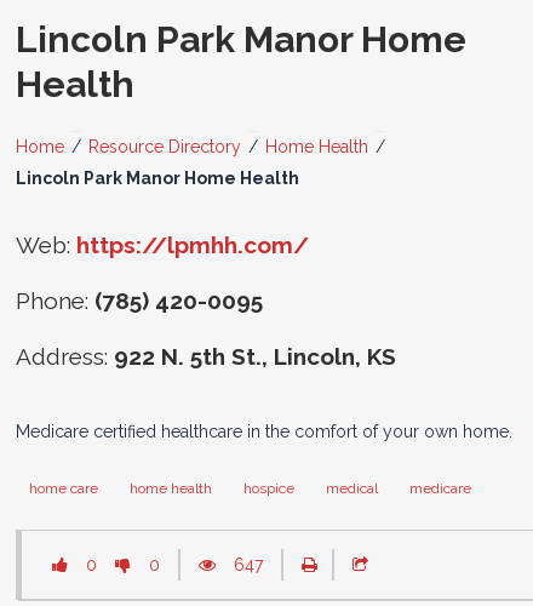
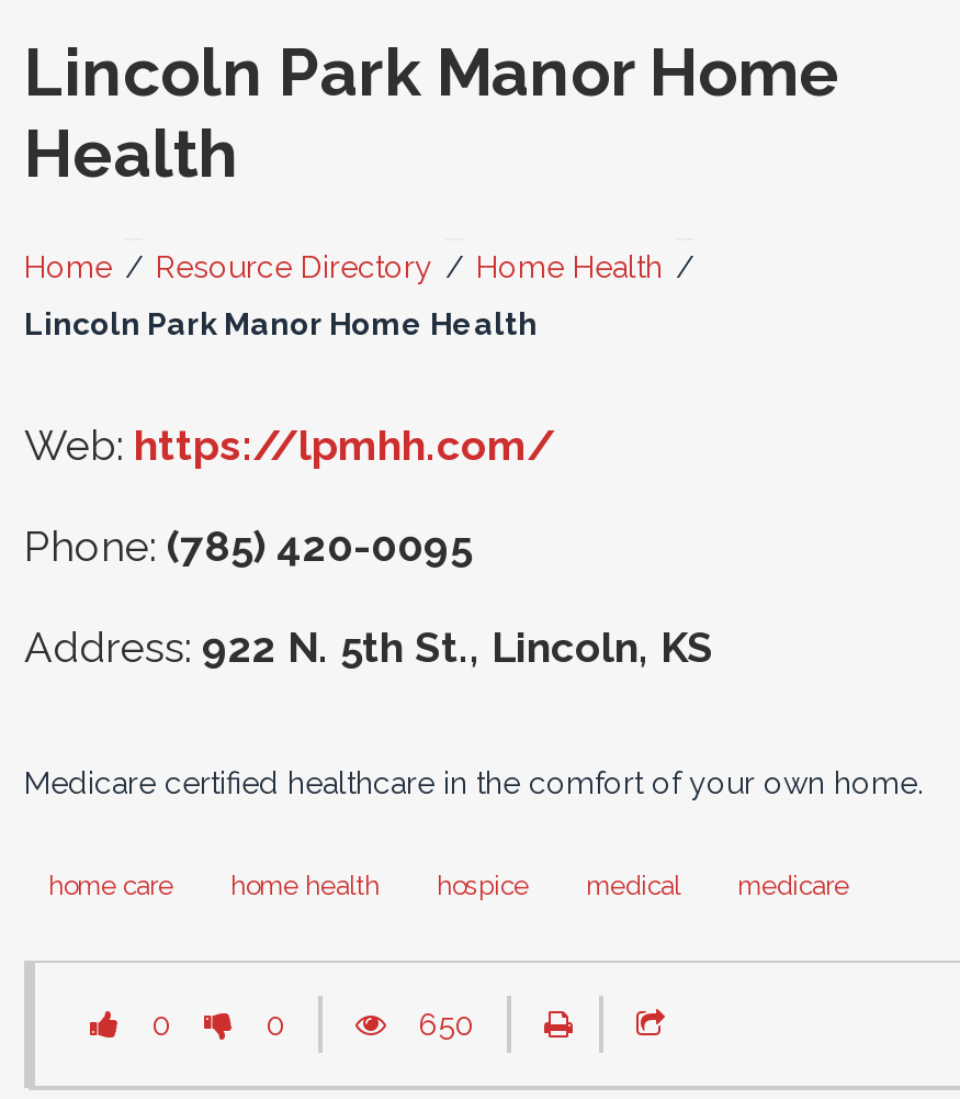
[234,555,263,574] 647 -> [419,1007,474,1042] 650

